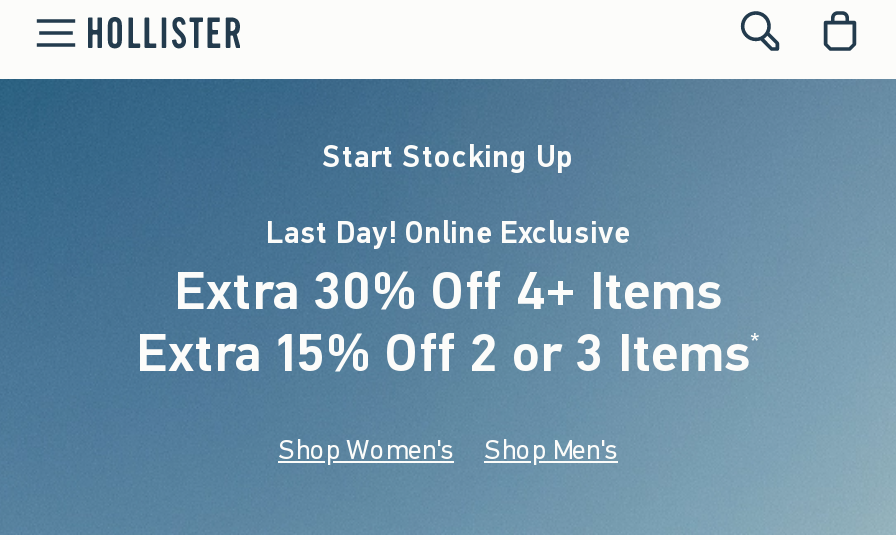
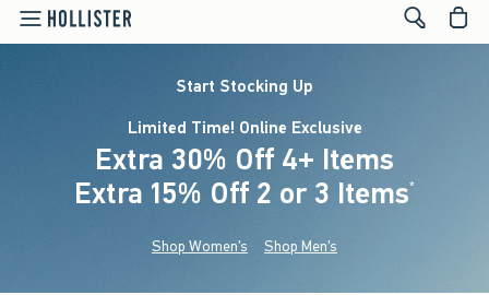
[266,213,630,253] Last Day! Online Exclusive -> [127,117,362,139] Limited Time! Online Exclusive

